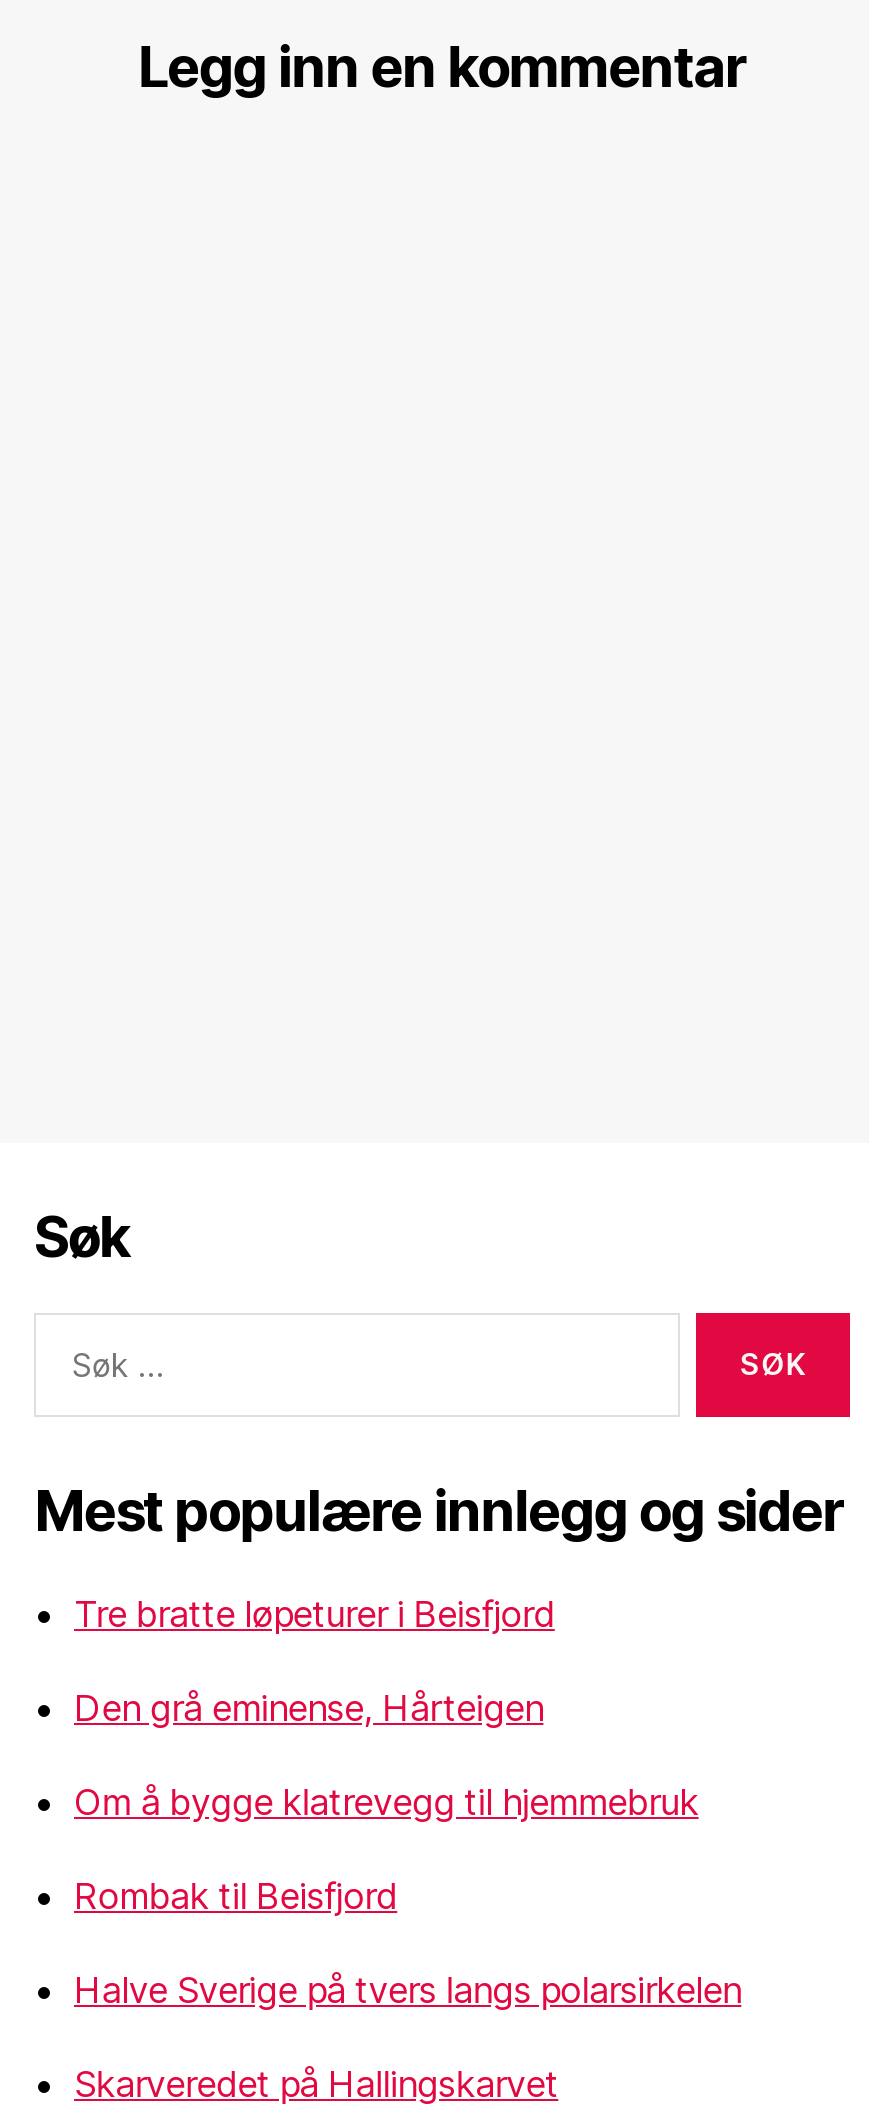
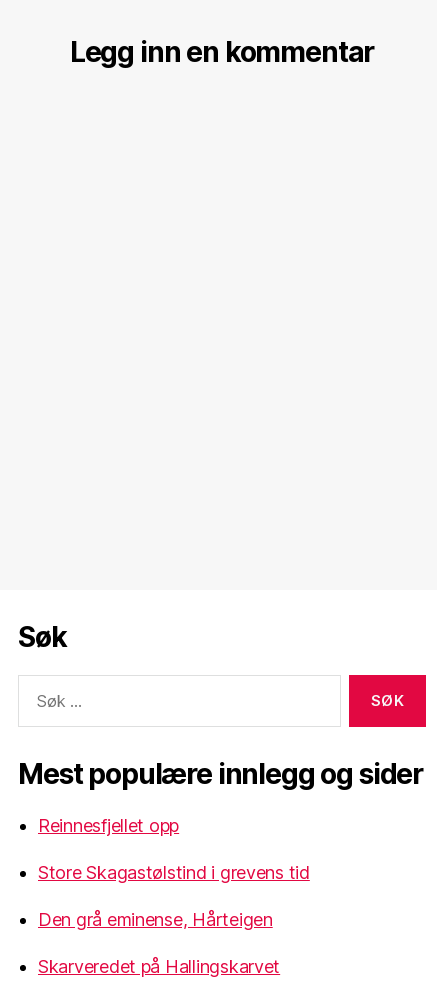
[74,1593,555,1635] Tre bratte løpeturer i Beisfjord -> [38,814,310,882] Reinnesfjellet opp | Store Skagastølstind i grevens tid
moved [74,1687,543,1729] -> [38,908,273,929]: Den grå eminense, Hårteigen
[74,1781,741,2011] Om å bygge klatrevegg til hjemmebruk | Rombak til Beisfjord | Halve Sverige på tvers langs polarsirkelen -> none

